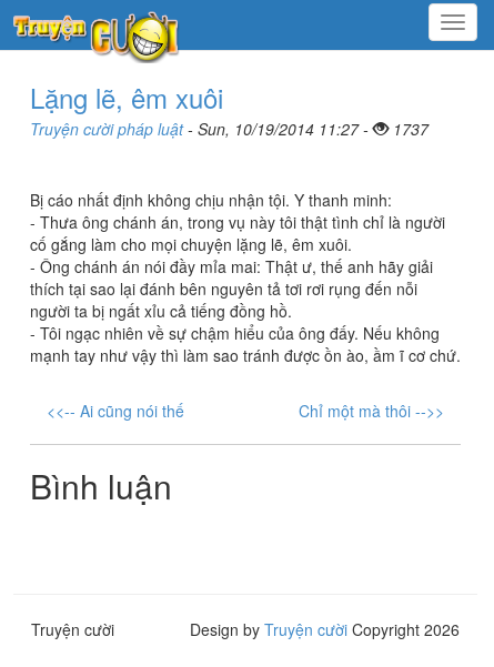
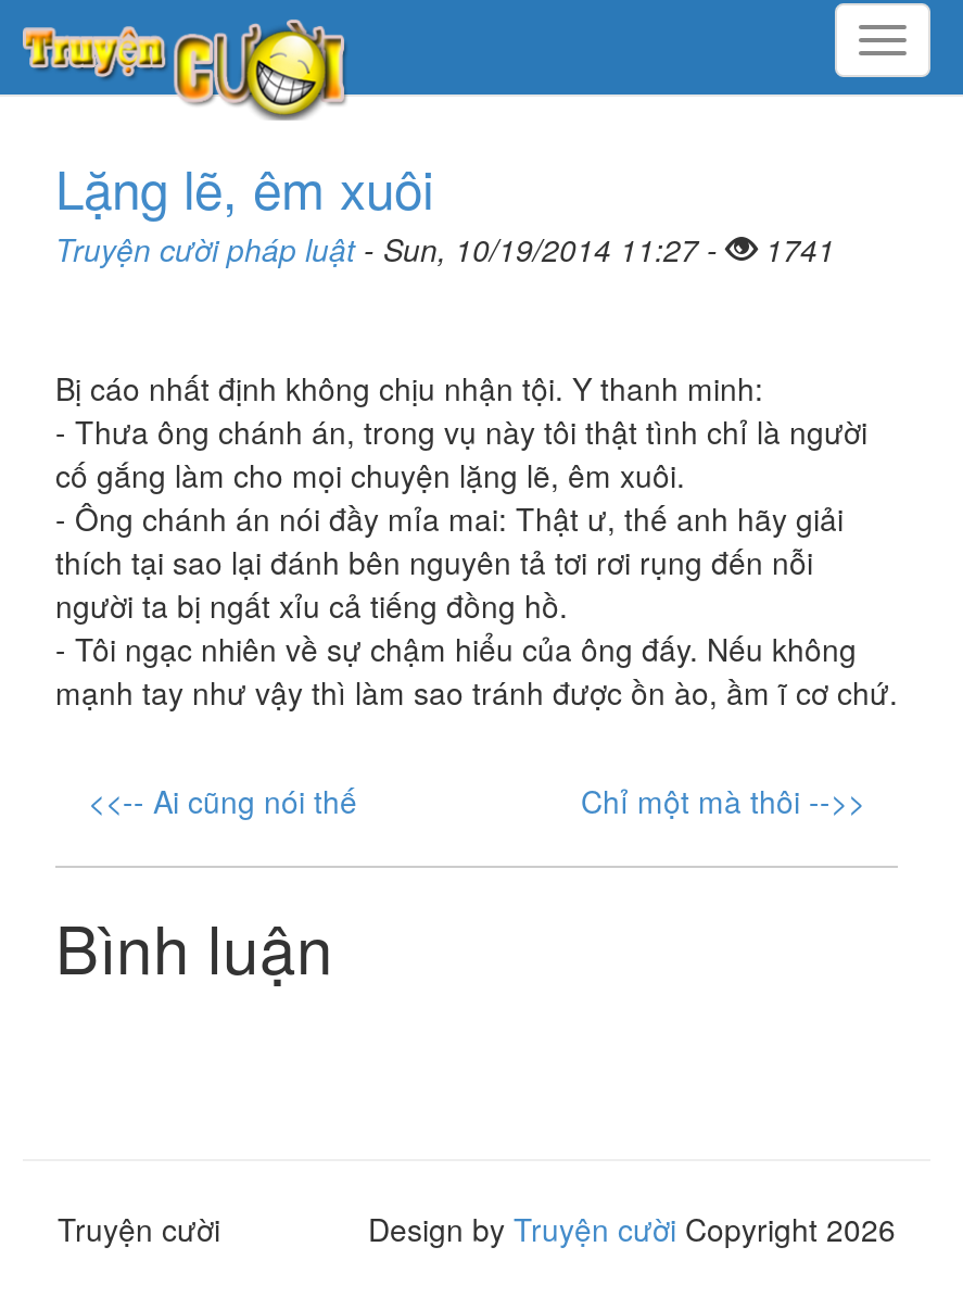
[30,118,429,140] Truyện cười pháp luật - Sun, 10/19/2014 11:27 - 1737 -> [55,227,835,270] Truyện cười pháp luật - Sun, 10/19/2014 11:27 - 1741

